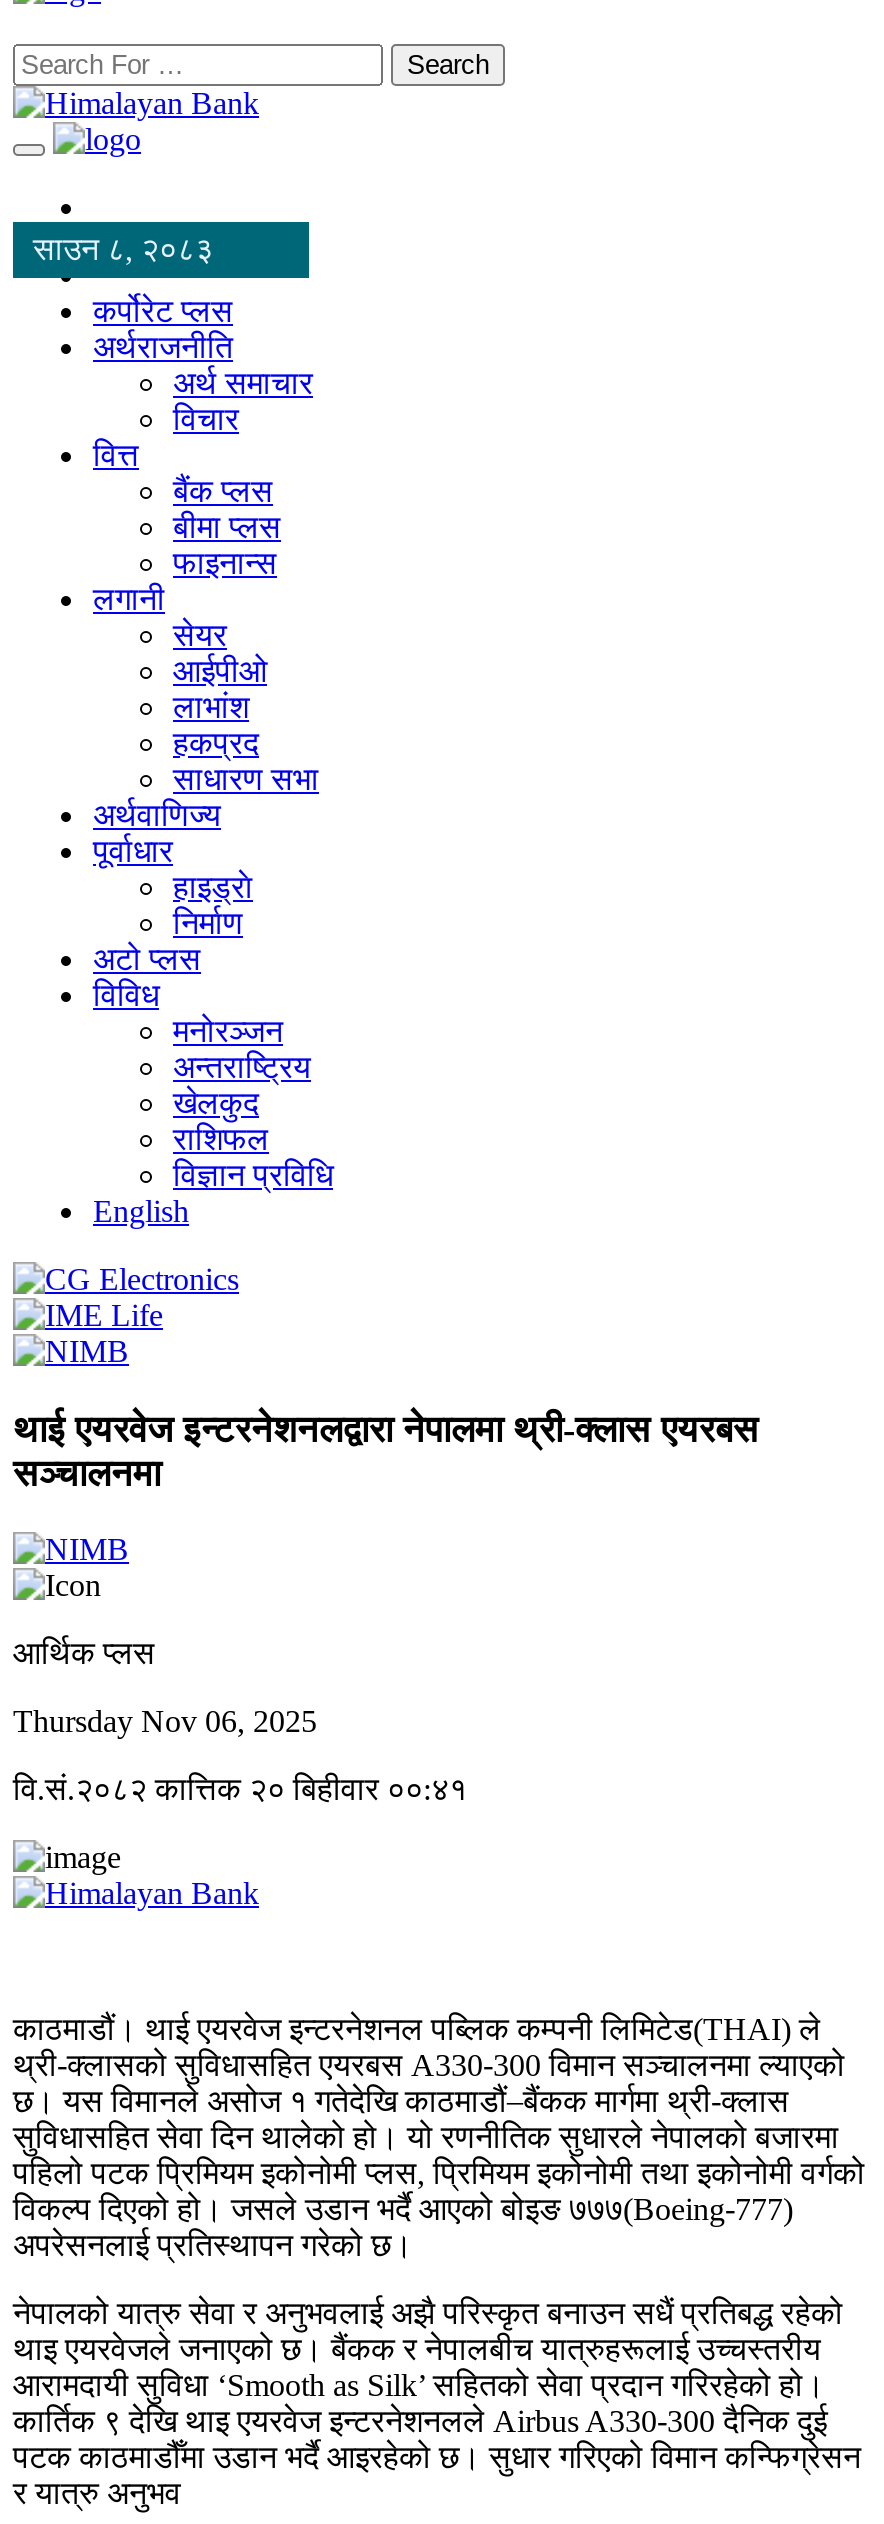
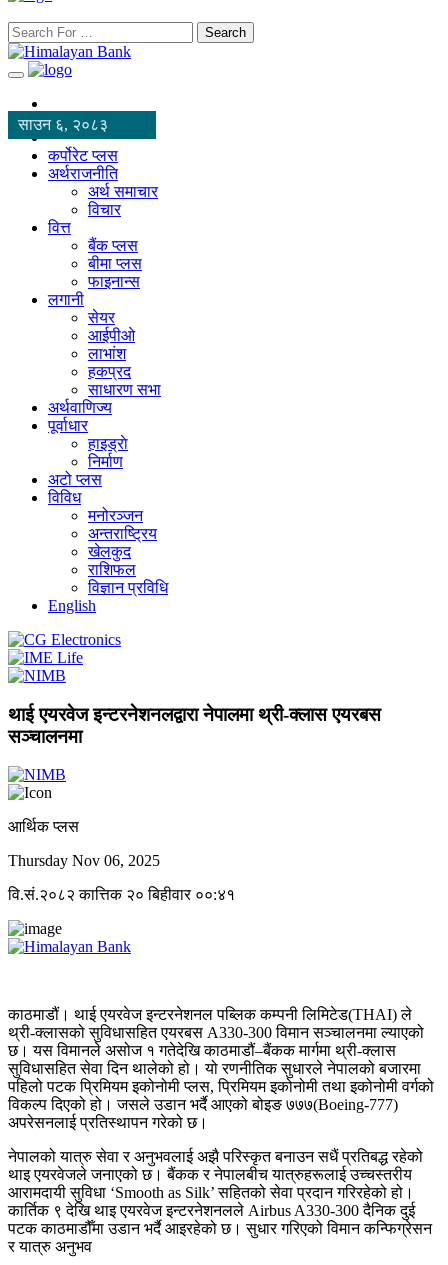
[33,232,213,266] साउन ८, २०८३ -> [18,116,108,133] साउन ६, २०८३

